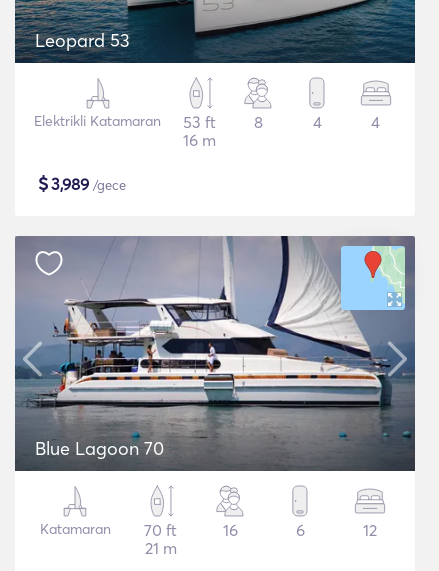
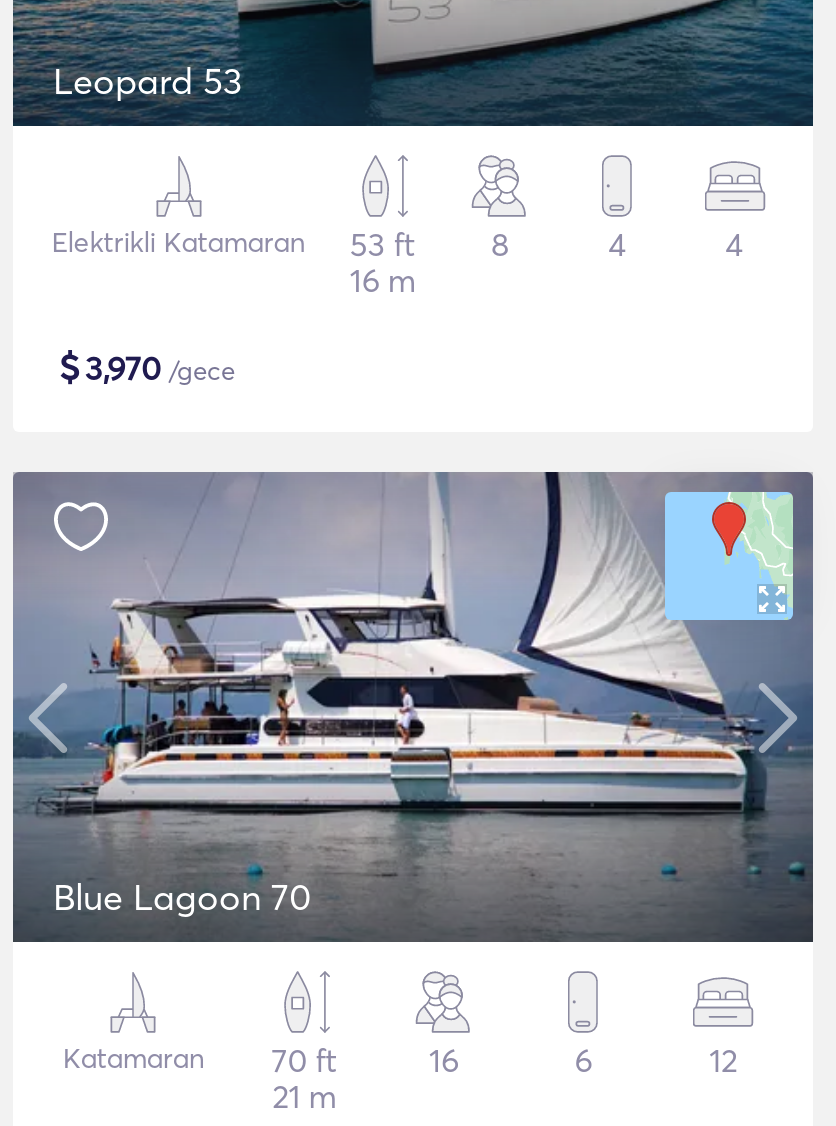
[38,172,126,195] $3,989 /gece -> [59,344,235,390] $3,970 /gece

